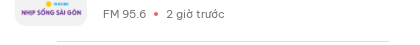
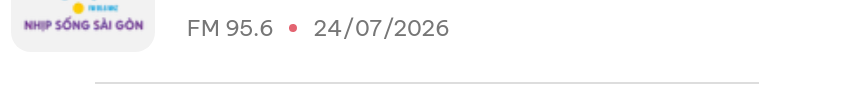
[103,7,225,21] FM 95.6 2 giờ trước -> [187,13,449,41] FM 95.6 24/07/2026

